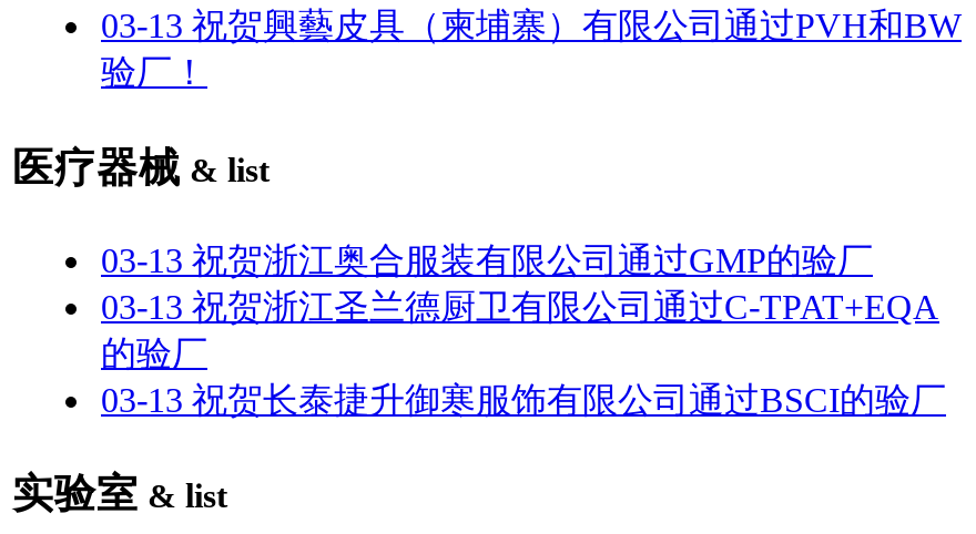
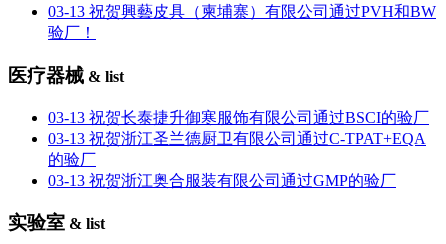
moved [101,241,873,278] -> [48,172,396,189]: 03-13祝贺浙江奥合服装有限公司通过GMP的验厂
moved [101,380,946,418] -> [48,109,429,126]: 03-13祝贺长泰捷升御寒服饰有限公司通过BSCI的验厂

